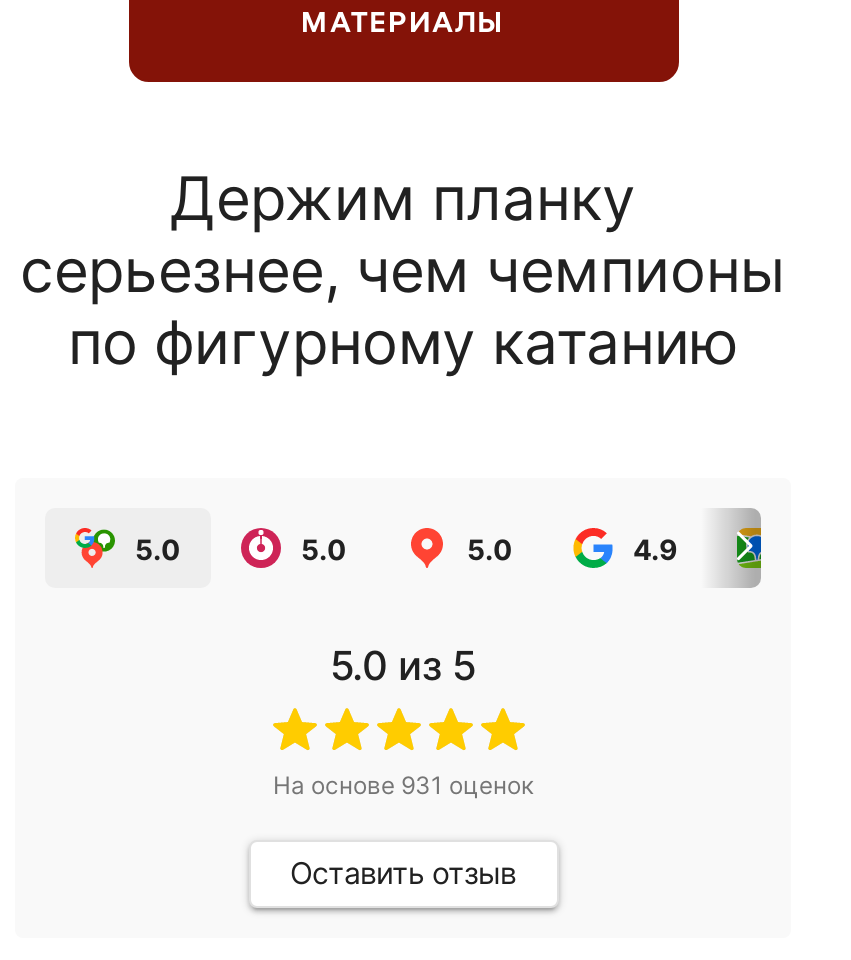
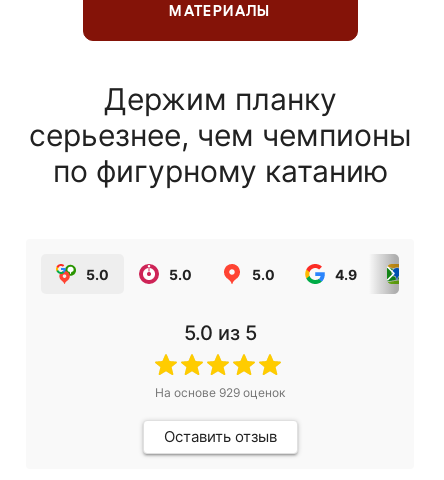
[273,770,533,800] На основе 931 оценок -> [155,385,285,400] На основе 929 оценок

